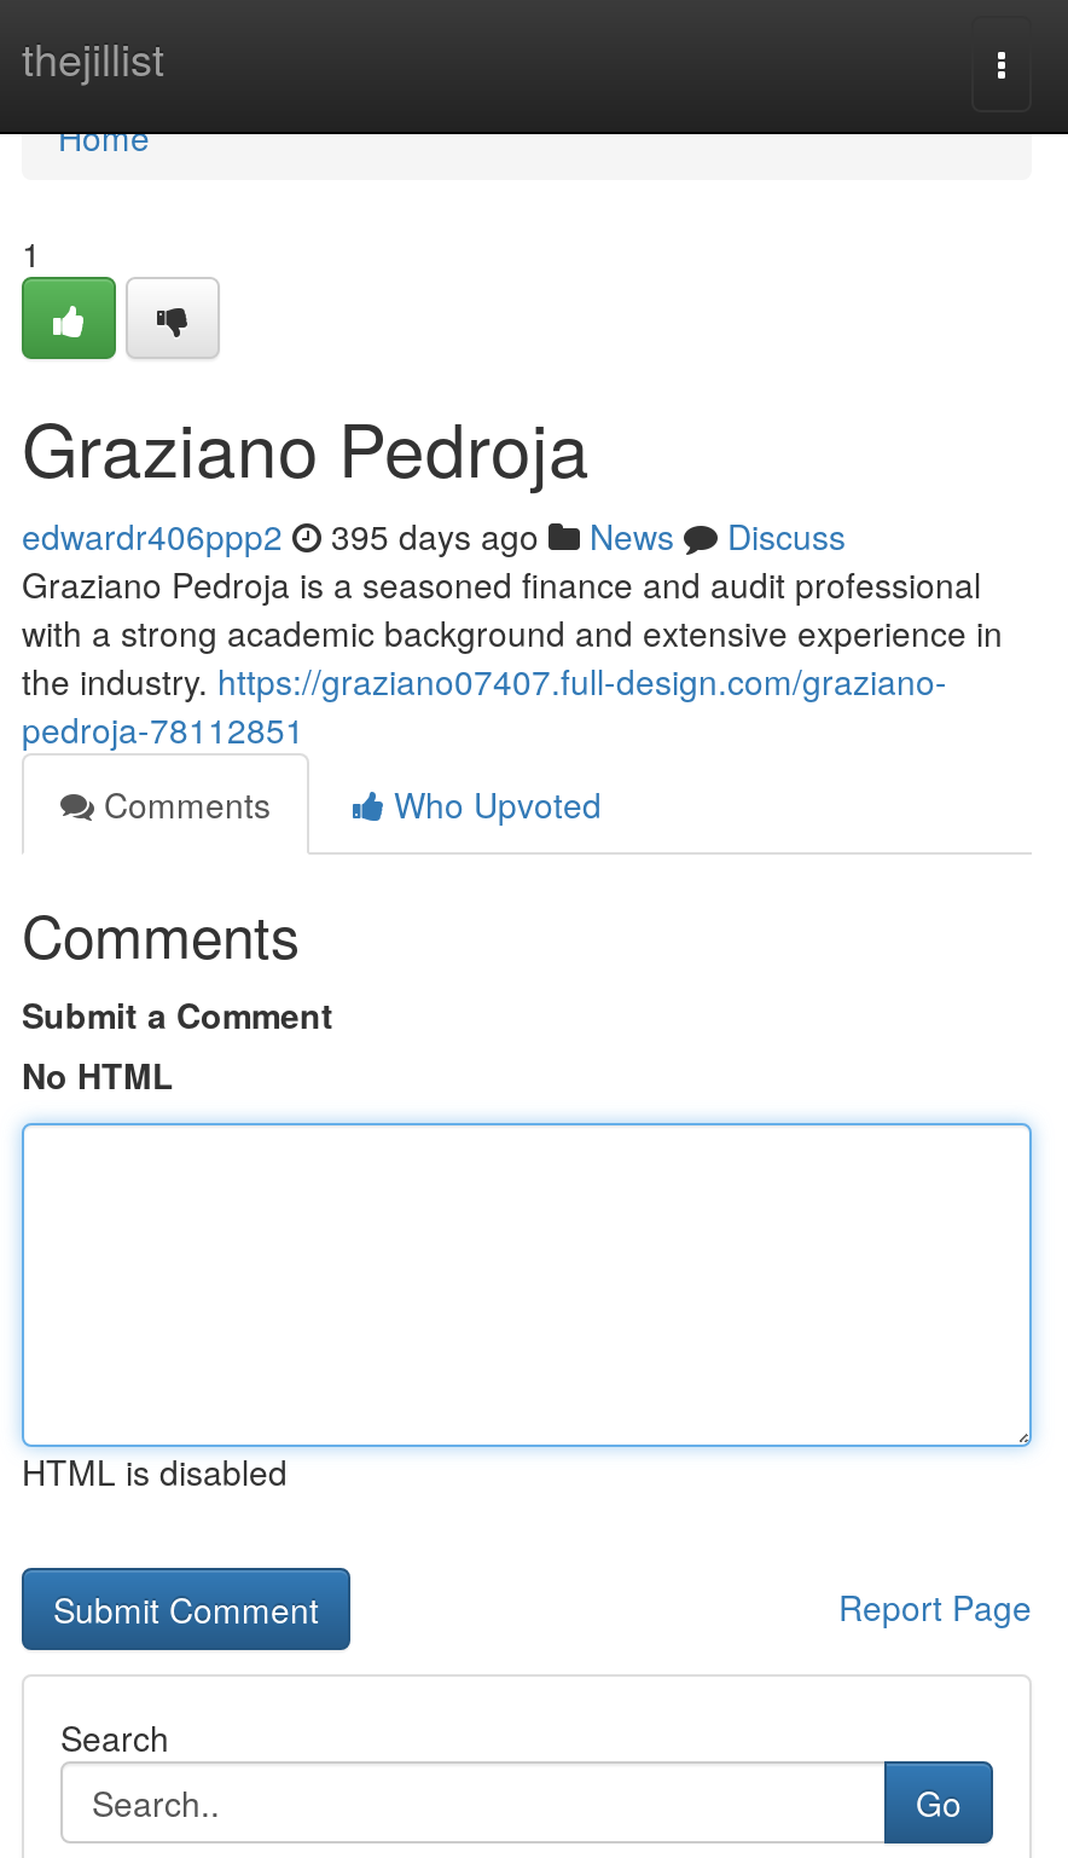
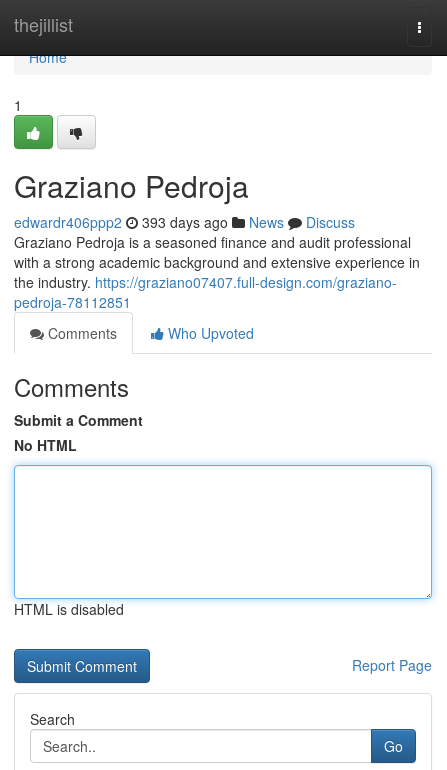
[22,511,846,560] edwardr406ppp2 395 days ago News Discuss -> [14,212,355,232] edwardr406ppp2 393 days ago News Discuss

